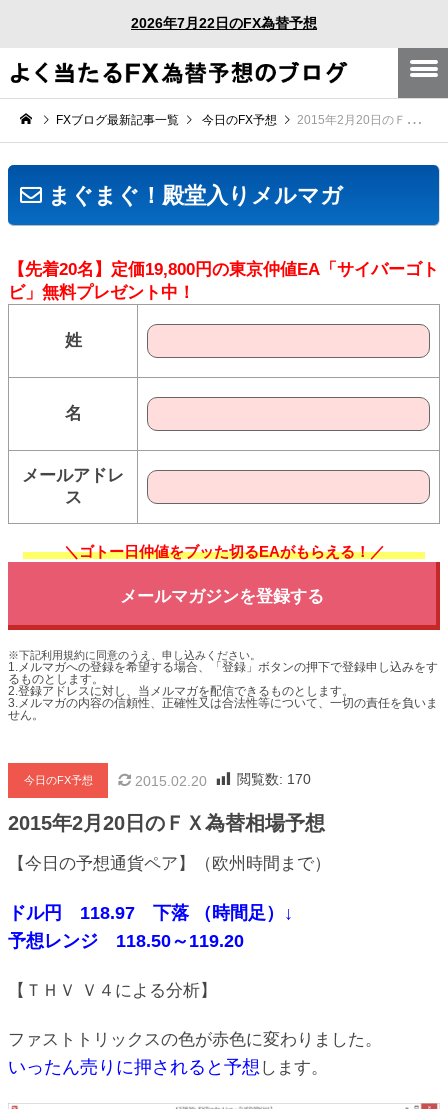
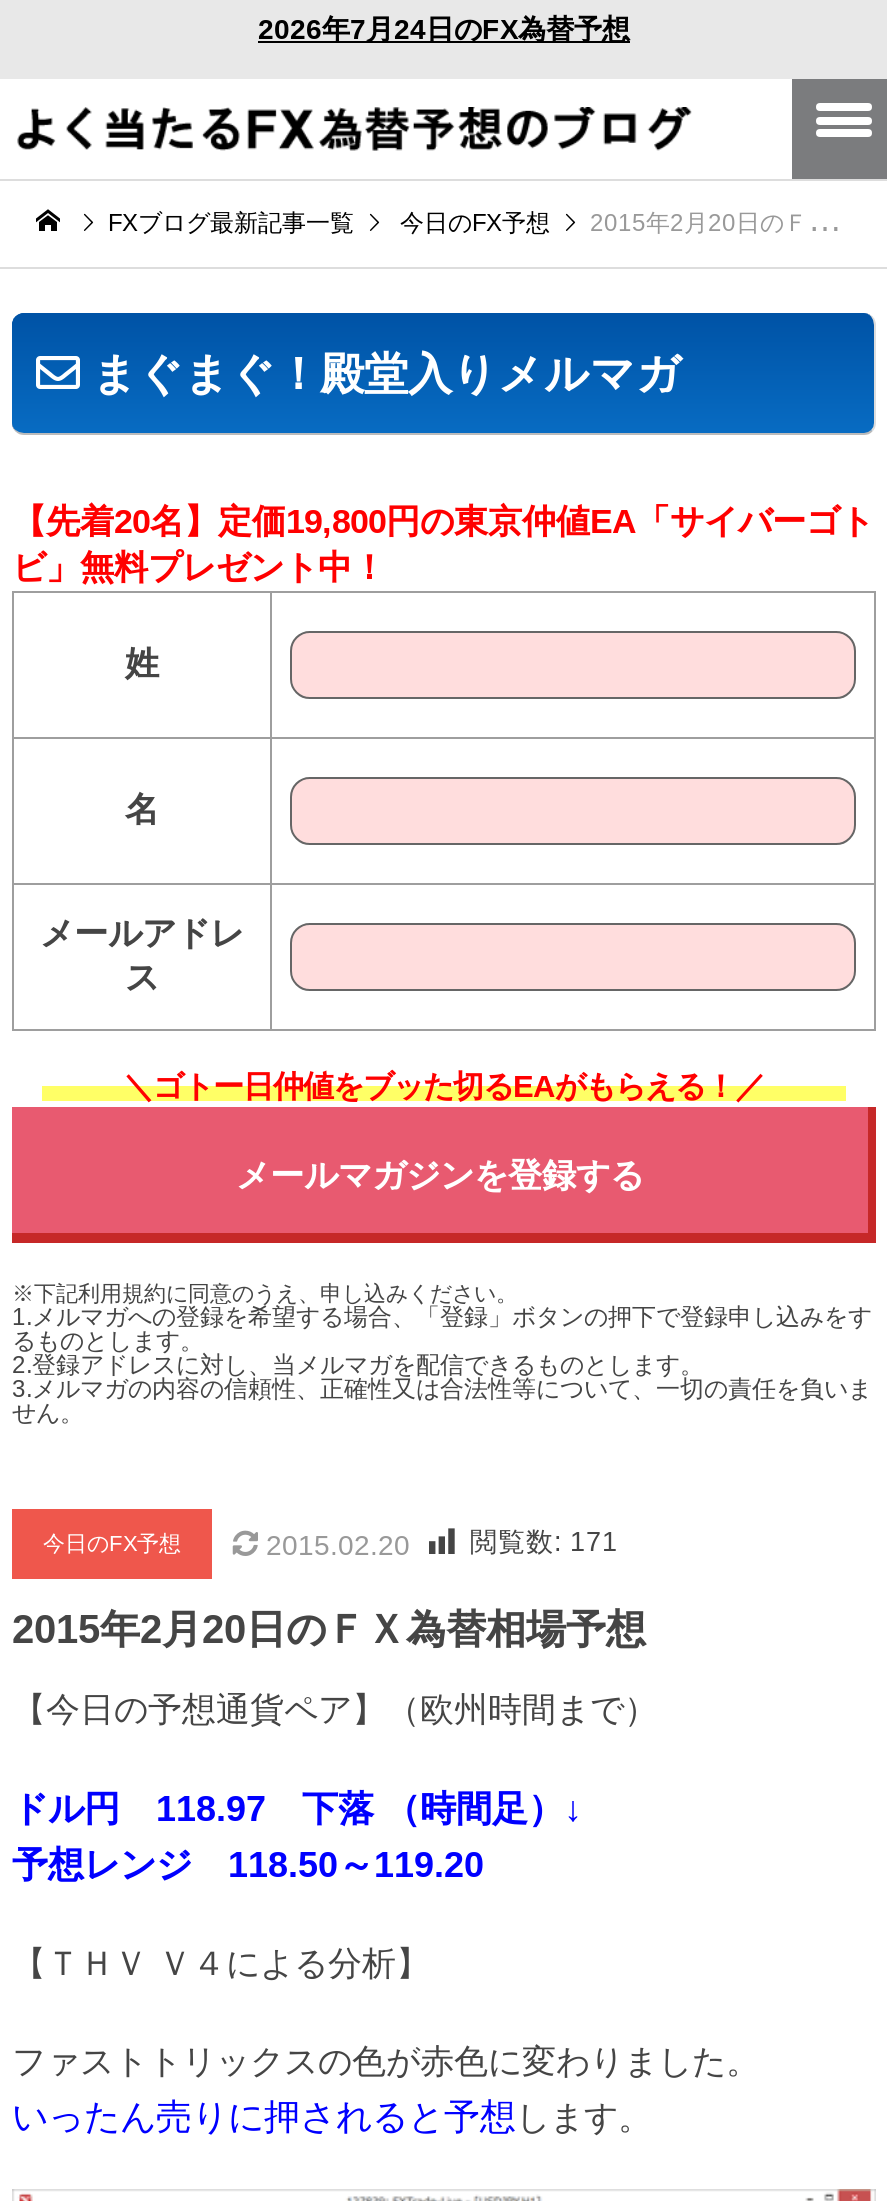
[131,14,317,30] 2026年7月22日のFX為替予想 -> [258,12,630,44] 2026年7月24日のFX為替予想
[135,772,311,788] 2015.02.20 閲覧数: 170 -> [266,1528,618,1560] 2015.02.20 閲覧数: 171

